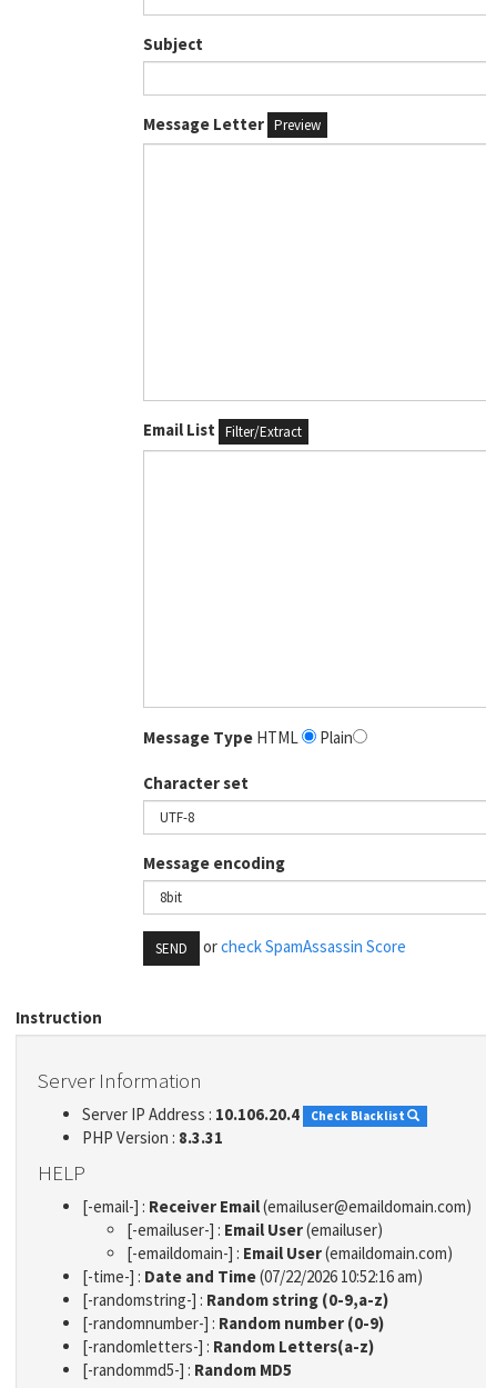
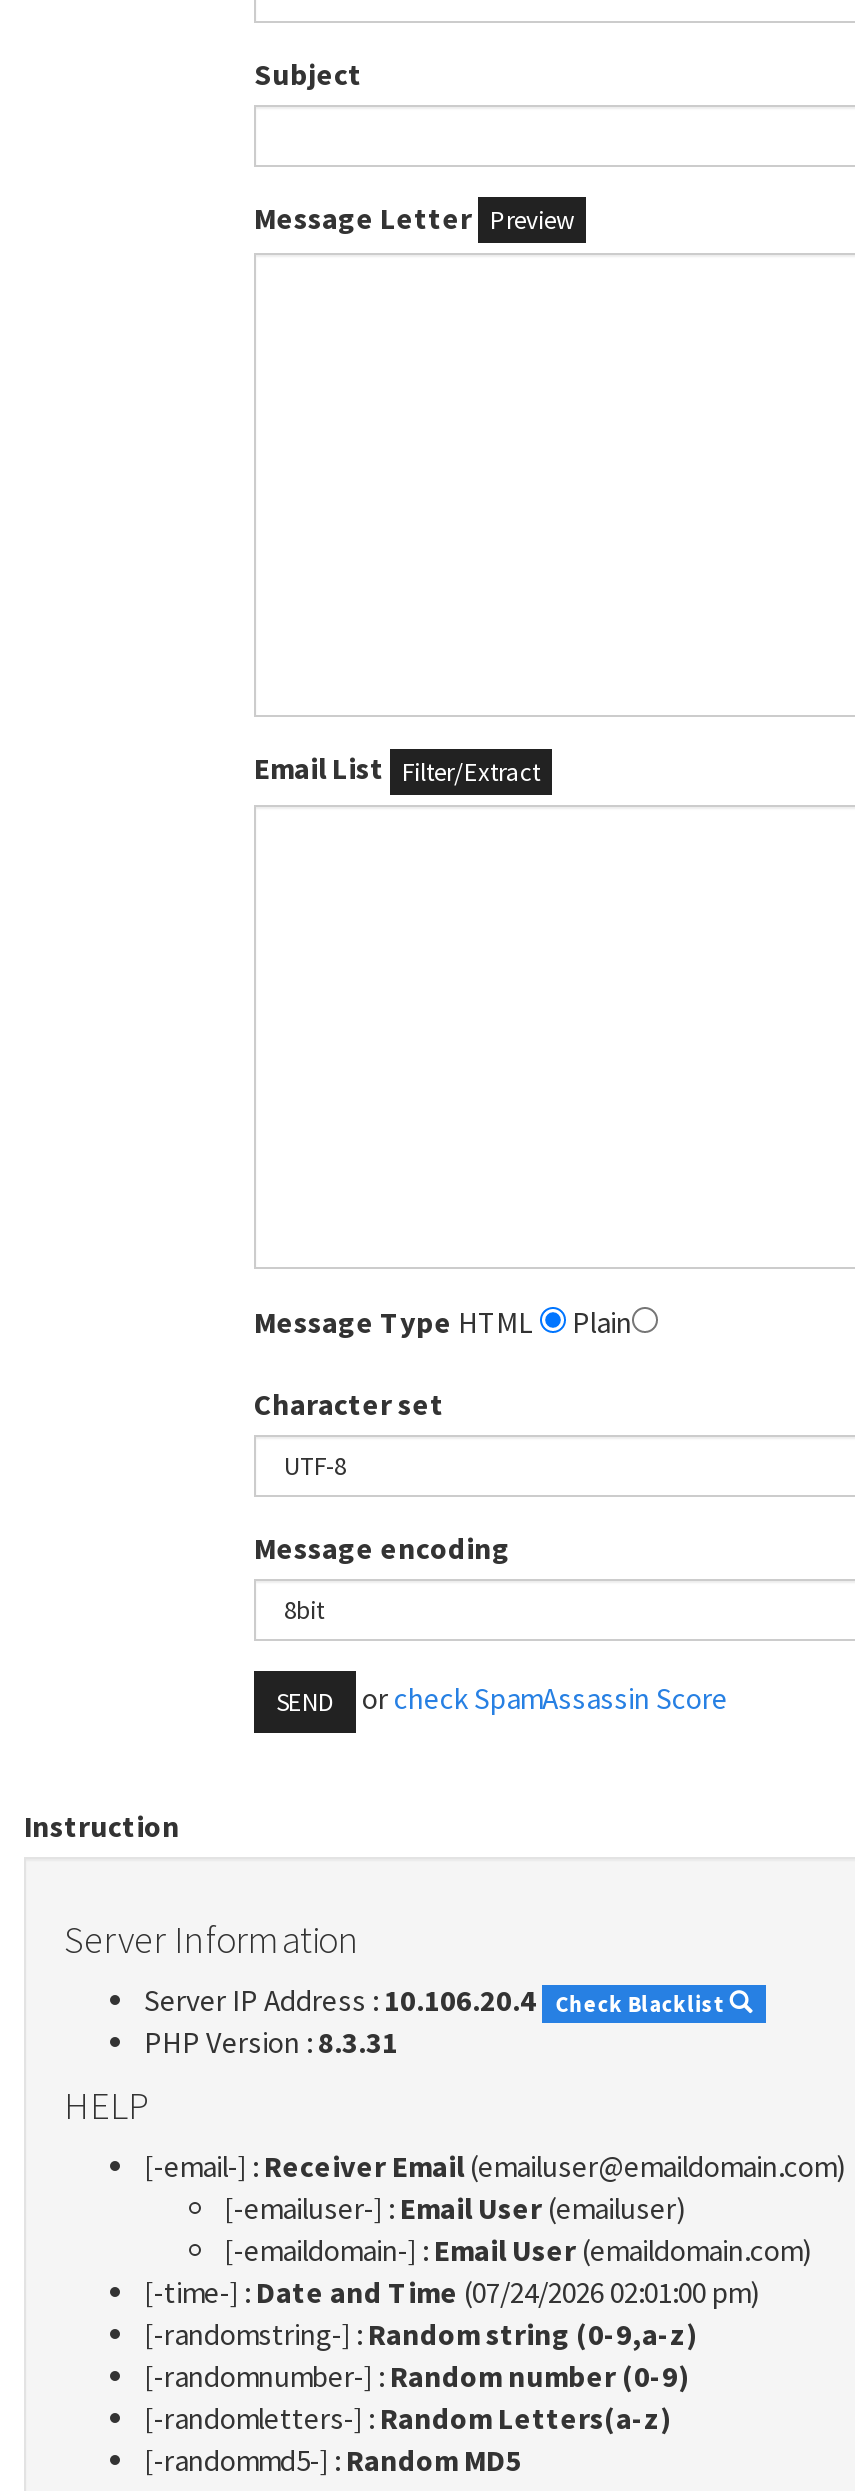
[82,1266,423,1287] [-time-] : Date and Time (07/22/2026 10:52:16 am) -> [144,2273,760,2311] [-time-] : Date and Time (07/24/2026 02:01:00 pm)

